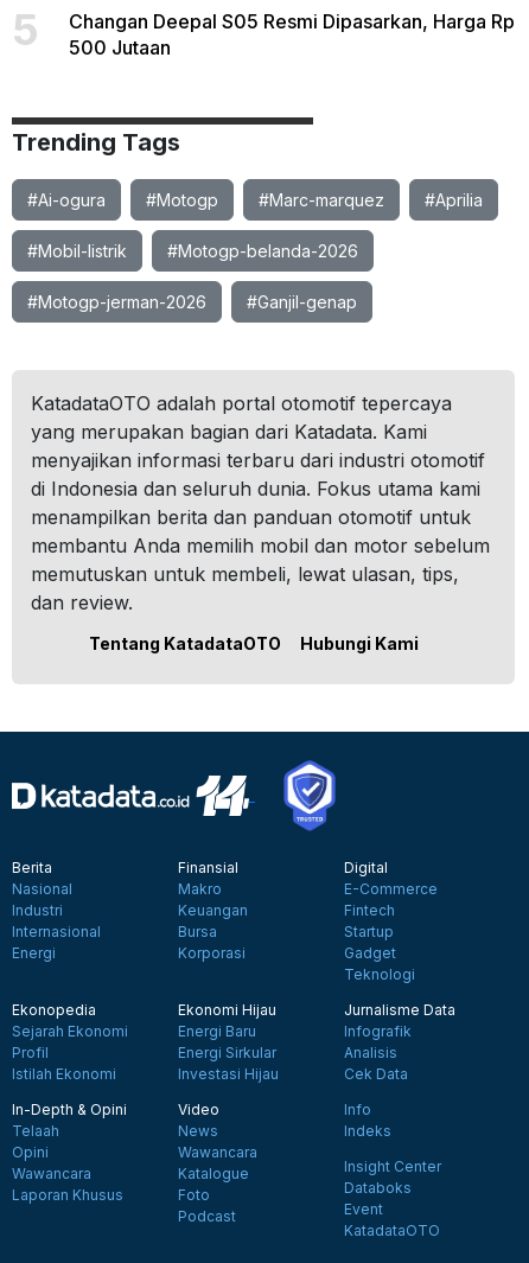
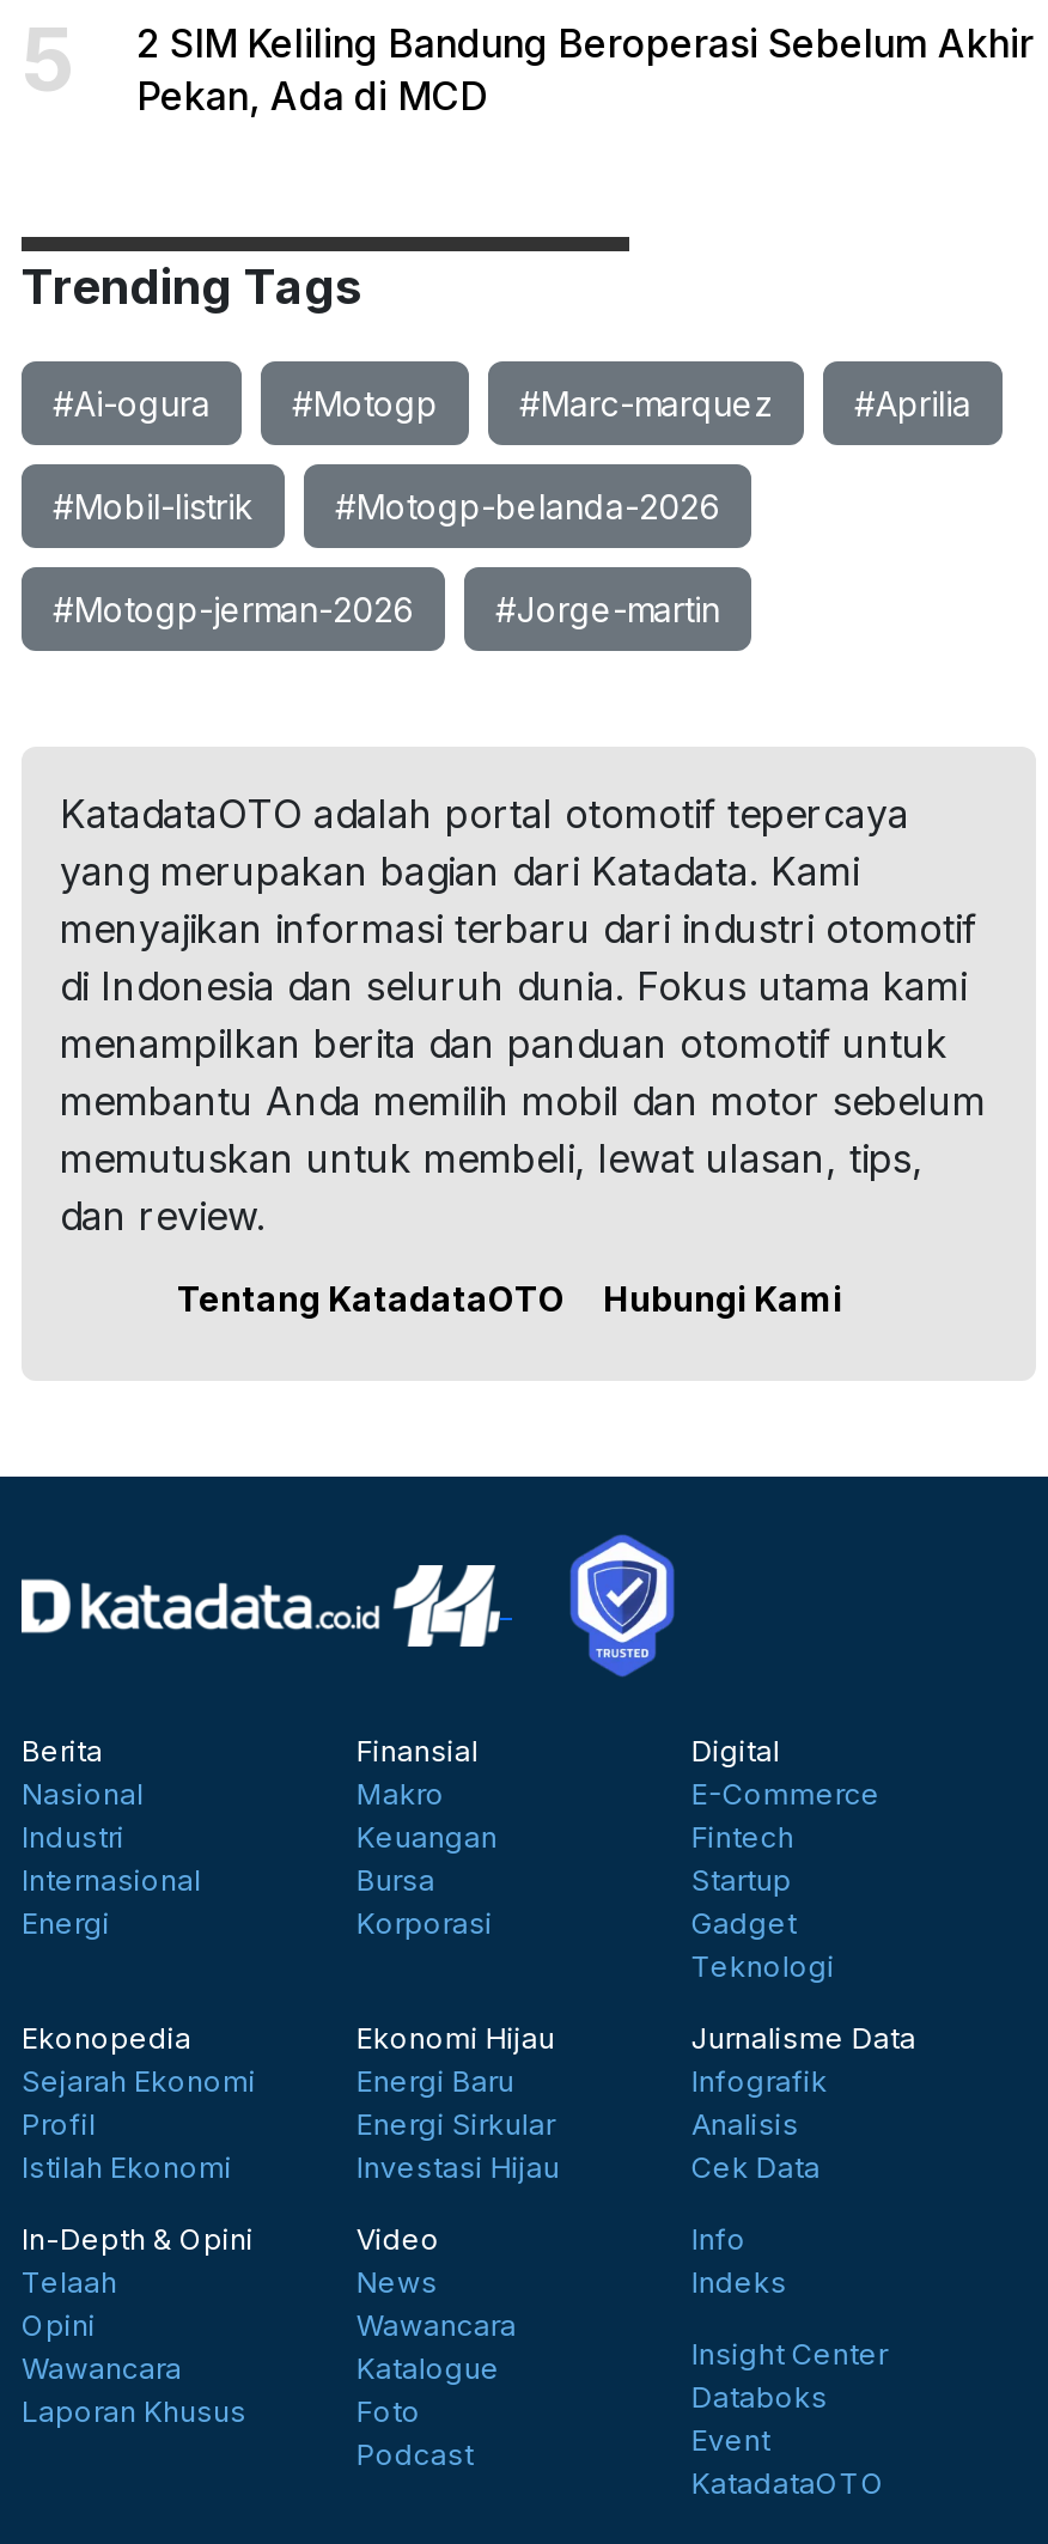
[69,9,515,59] Changan Deepal S05 Resmi Dipasarkan, Harga Rp | 500 Jutaan -> [136,19,1034,120] 2 SIM Keliling Bandung Beroperasi Sebelum Akhir | Pekan, Ada di MCD
[247,292,357,312] #Ganjil-genap -> [495,589,720,629] #Jorge-martin

